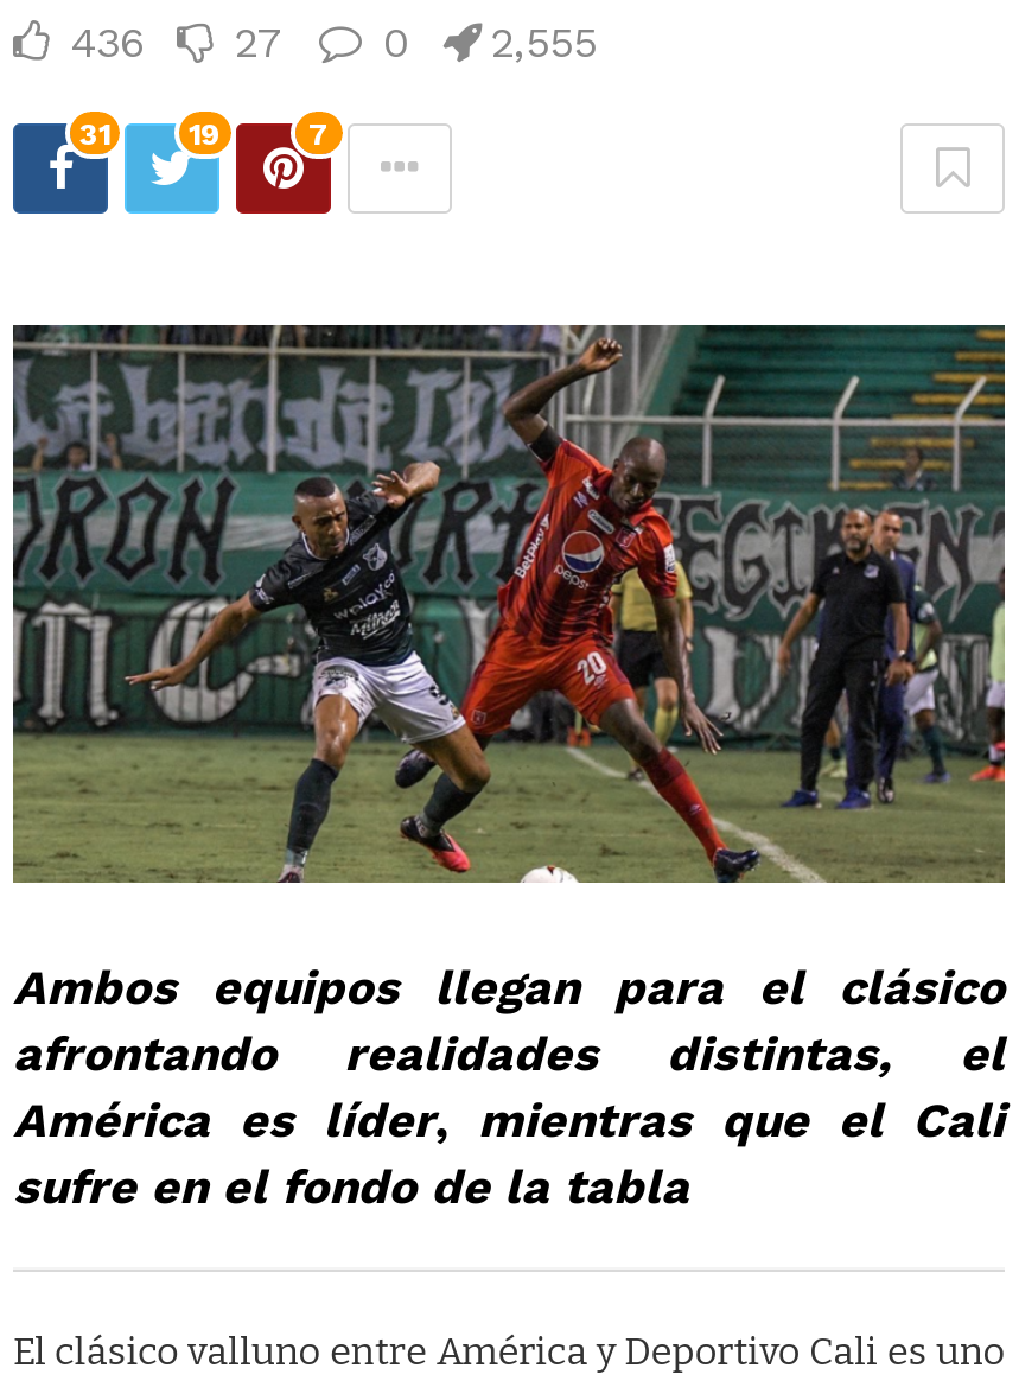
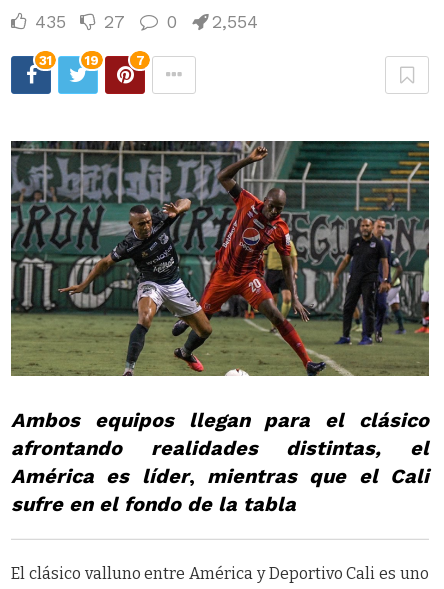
[70,17,144,66] 436 -> [35,11,66,32] 435
[490,17,597,66] 2,555 -> [212,11,258,32] 2,554

